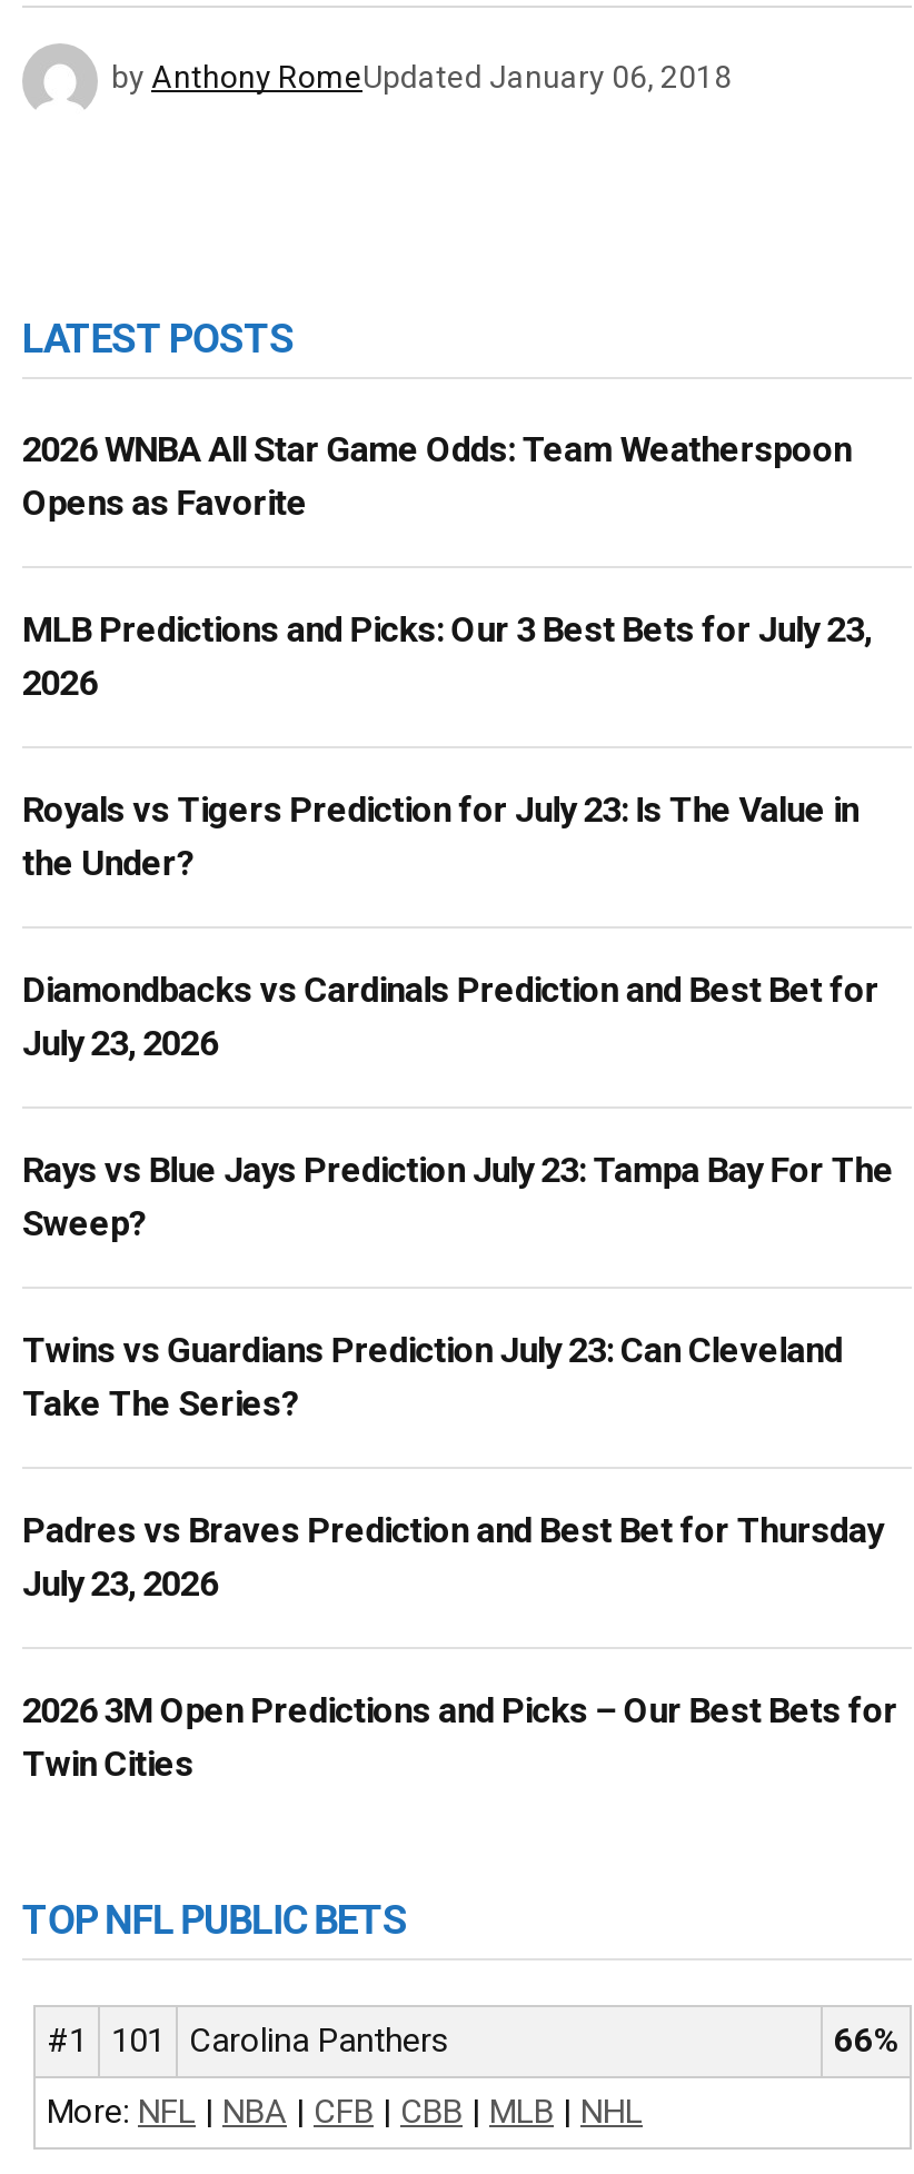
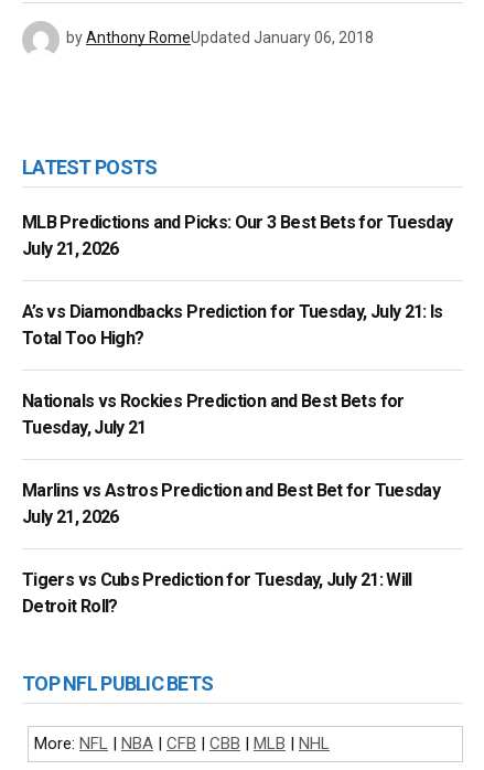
[22,428,897,1785] 2026 WNBA All Star Game Odds: Team Weatherspoon | Opens as Favorite | MLB Predictions and Picks: Our 3 Best Bets for July 23, | 2026 | Royals vs Tigers Prediction for July 23: Is The Value in | the Under? | Diamondbacks vs Cardinals Prediction and Best Bet for | July 23, 2026 | Rays vs Blue Jays Prediction July 23: Tampa Bay For The | Sweep? | Twins vs Guardians Prediction July 23: Can Cleveland | Take The Series? | Padres vs Braves Prediction and Best Bet for Thursday | July 23, 2026 | 2026 3M Open Predictions and Picks – Our Best Bets for | Twin Cities -> [22,212,452,617] MLB Predictions and Picks: Our 3 Best Bets for Tuesday | July 21, 2026 | A’s vs Diamondbacks Prediction for Tuesday, July 21: Is | Total Too High? | Nationals vs Rockies Prediction and Best Bets for | Tuesday, July 21 | Marlins vs Astros Prediction and Best Bet for Tuesday | July 21, 2026 | Tigers vs Cubs Prediction for Tuesday, July 21: Will | Detroit Roll?
[47,2021,898,2061] #1 | 101 | Carolina Panthers | 66% -> none

